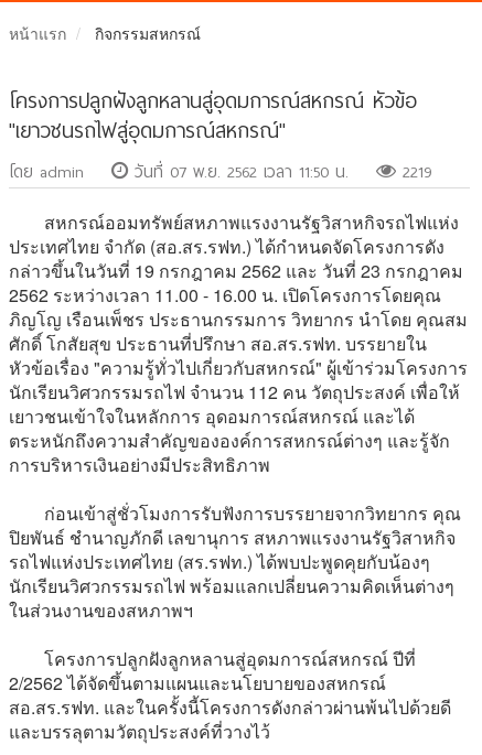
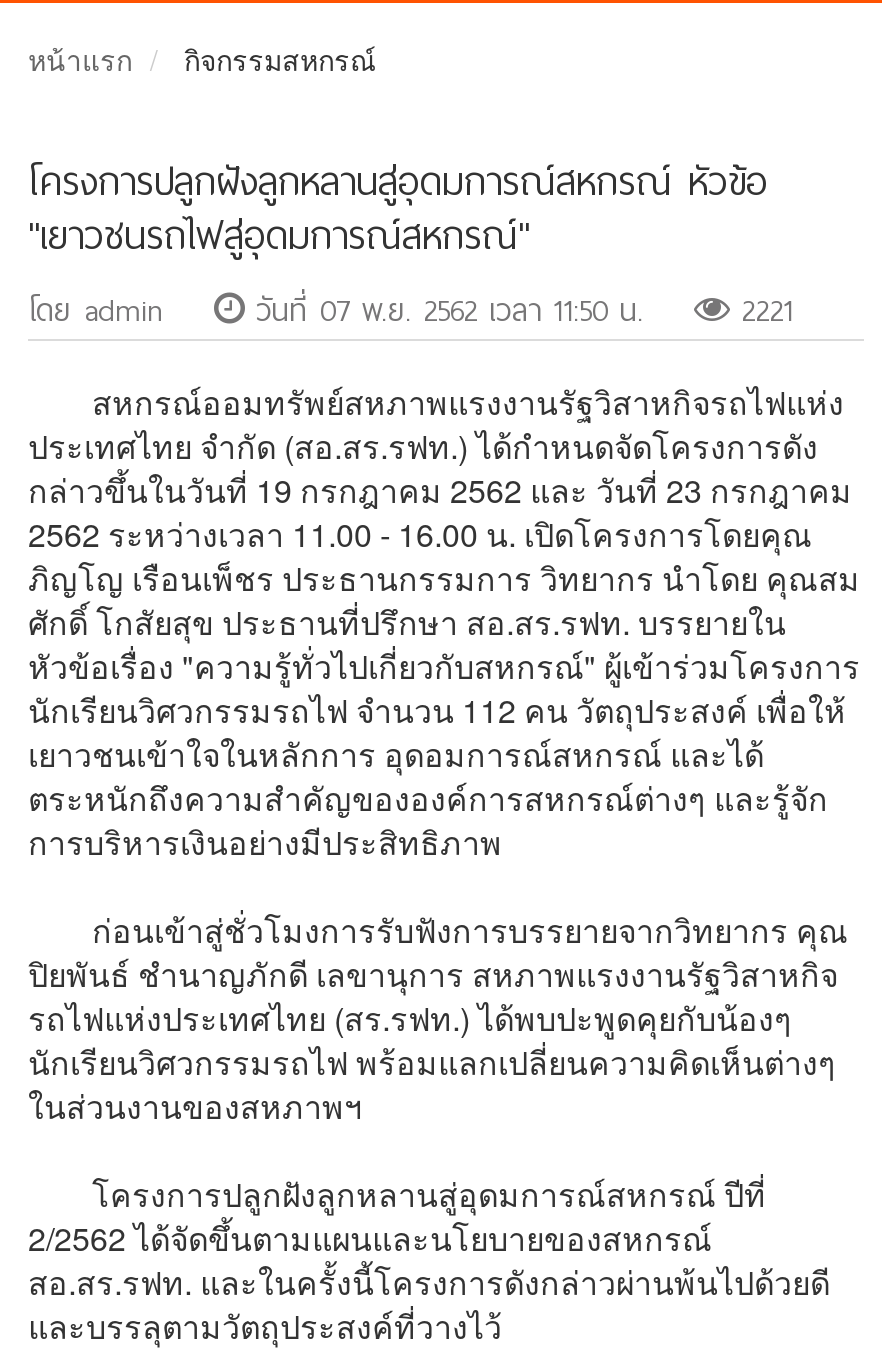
[396,158,431,186] 2219 -> [730,285,794,337] 2221

